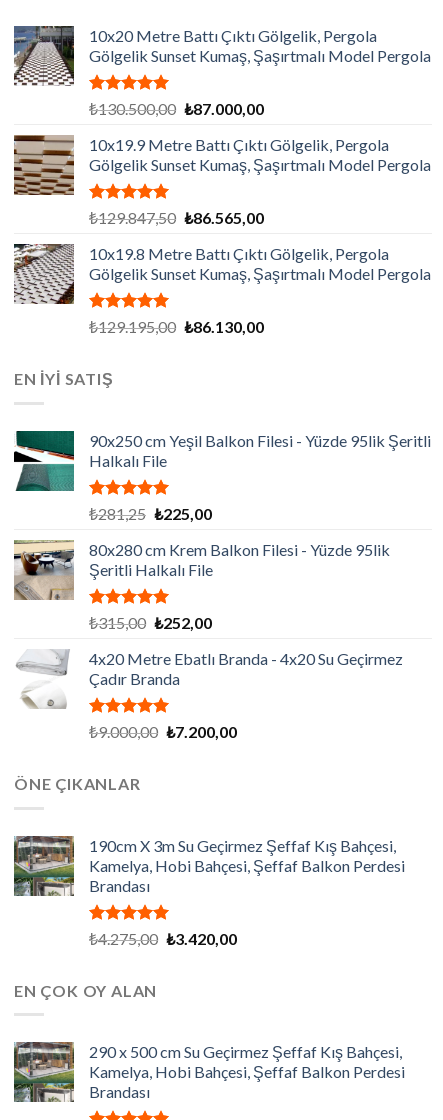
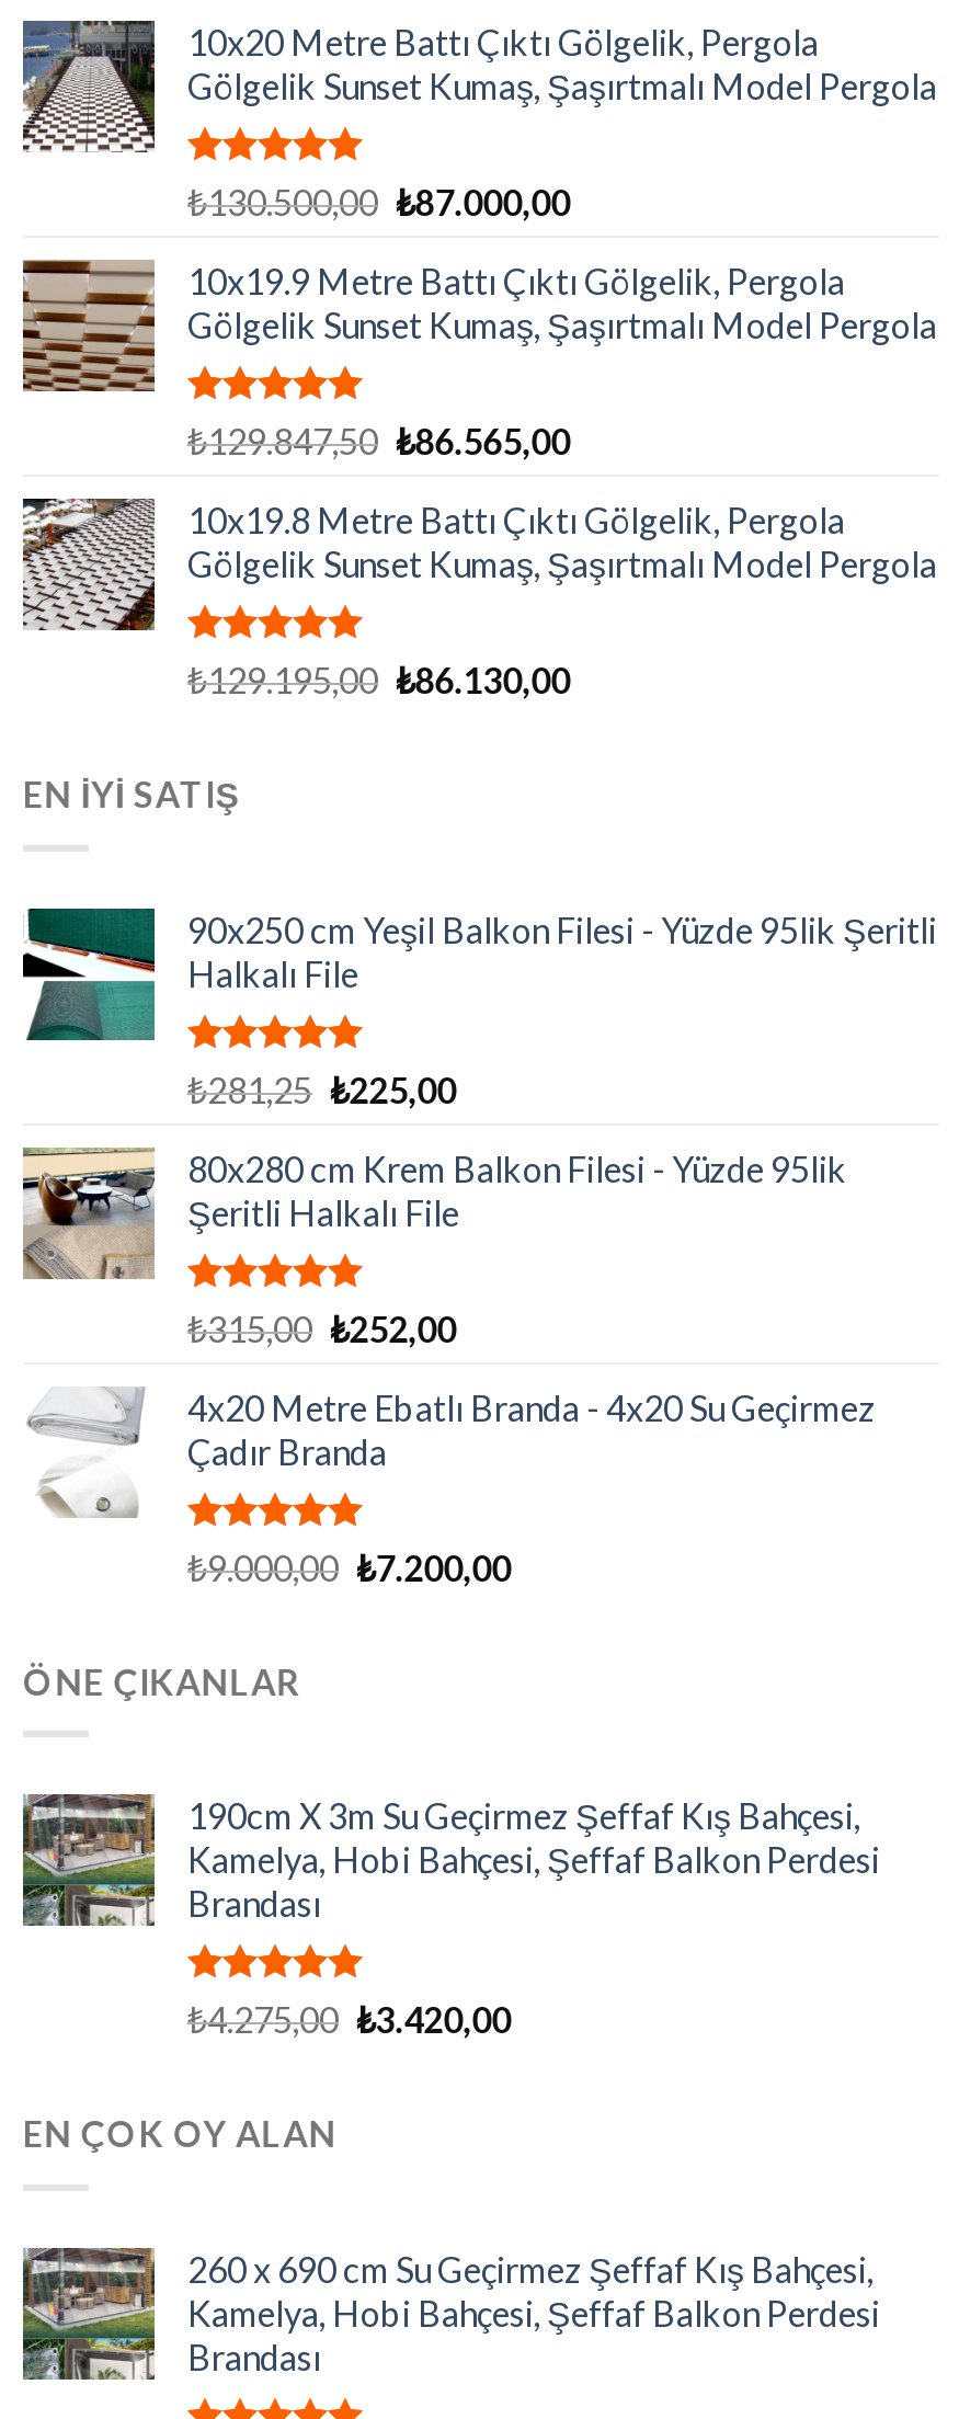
[89,1042,402,1061] 290 x 500 cm Su Geçirmez Şeffaf Kış Bahçesi, -> [187,2248,874,2290] 260 x 690 cm Su Geçirmez Şeffaf Kış Bahçesi,

